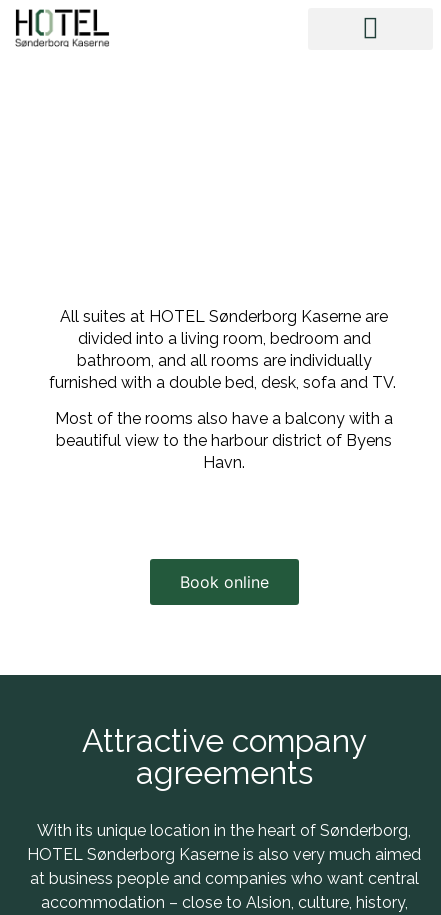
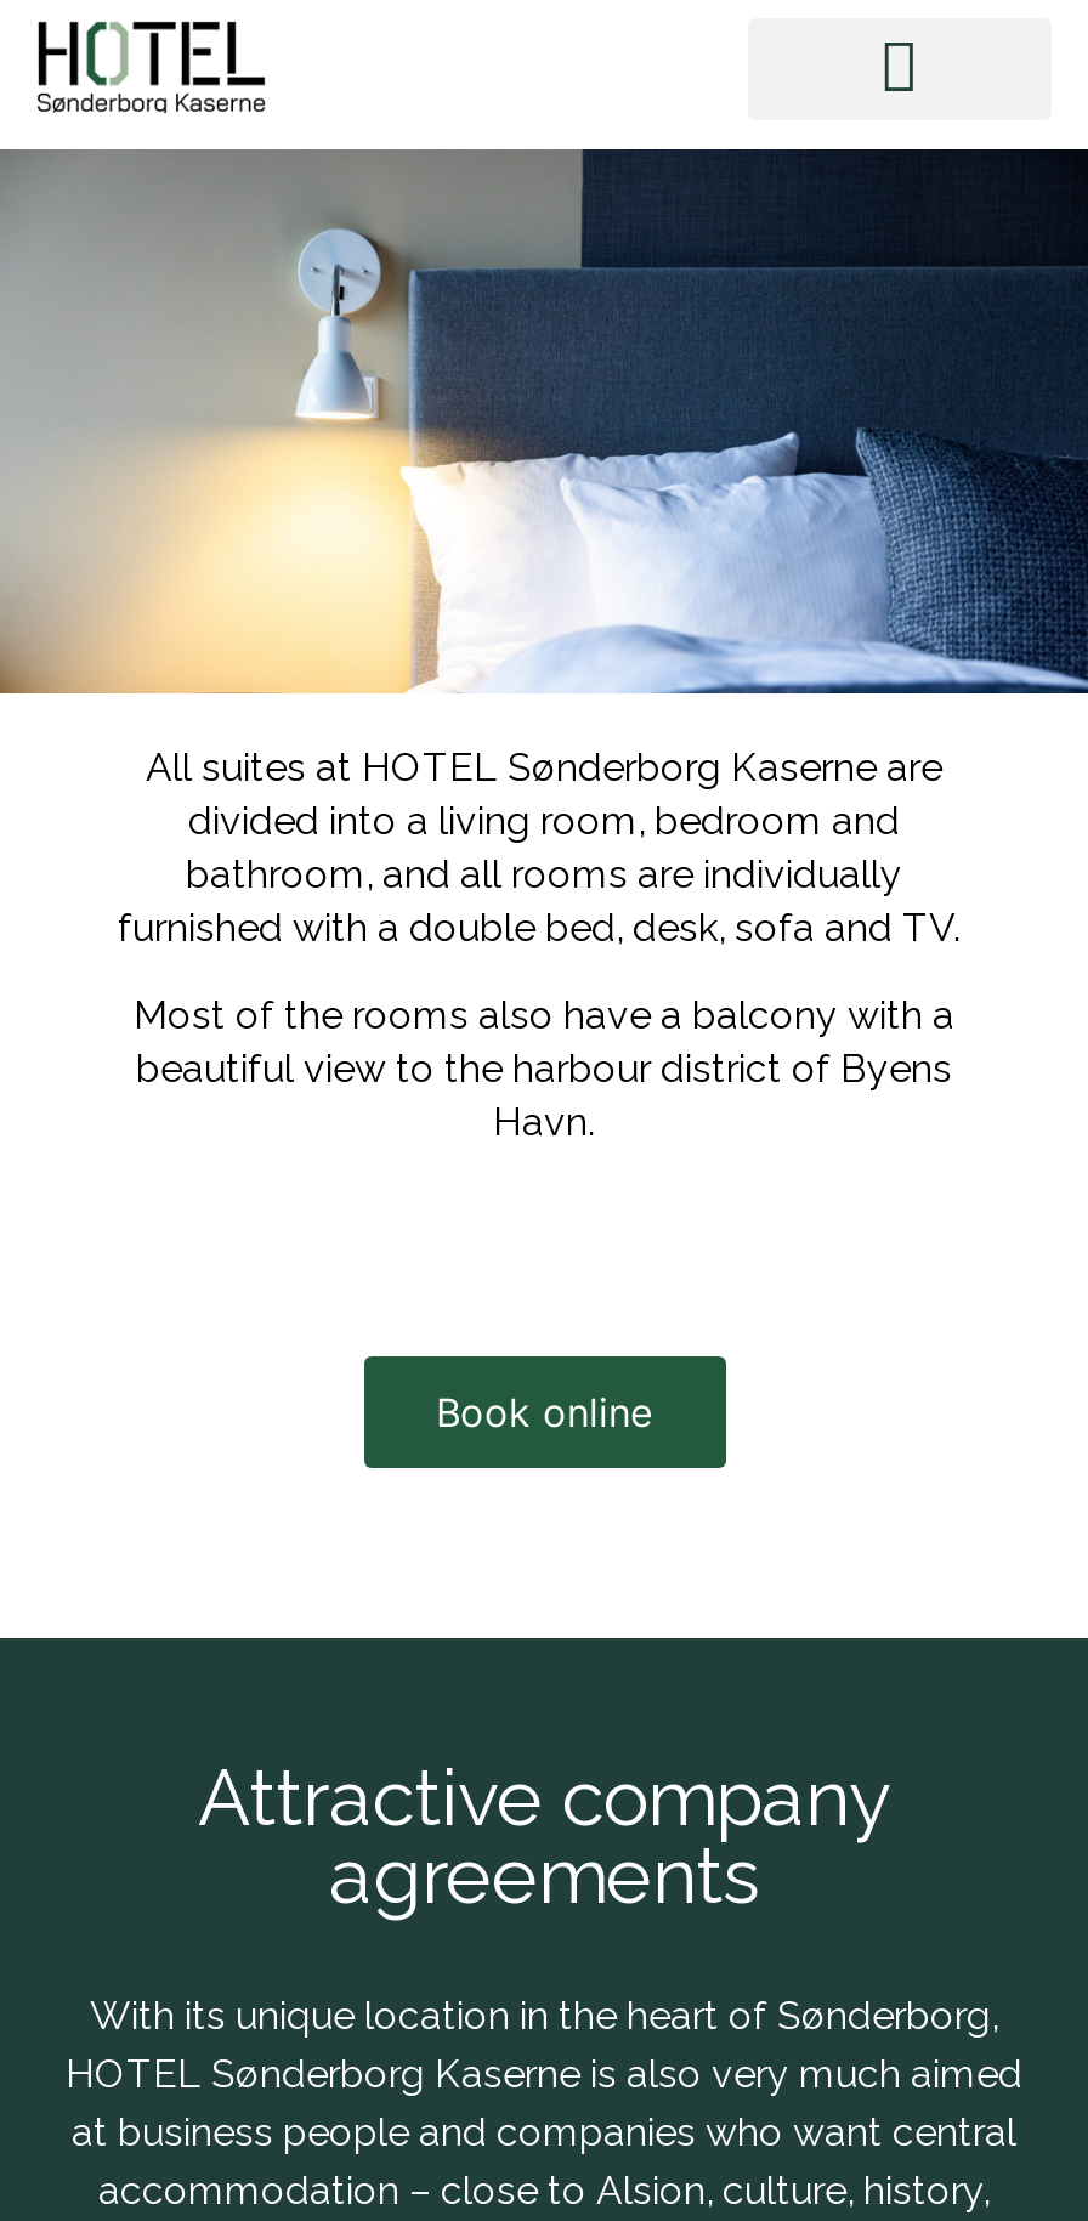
none -> [7,147,1081,696] [image]

